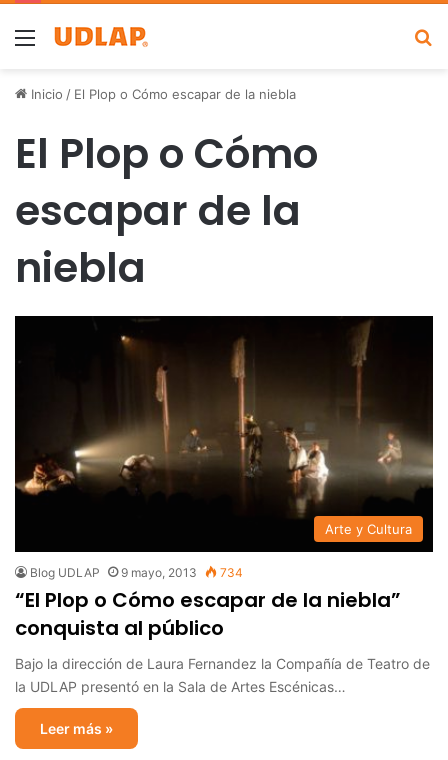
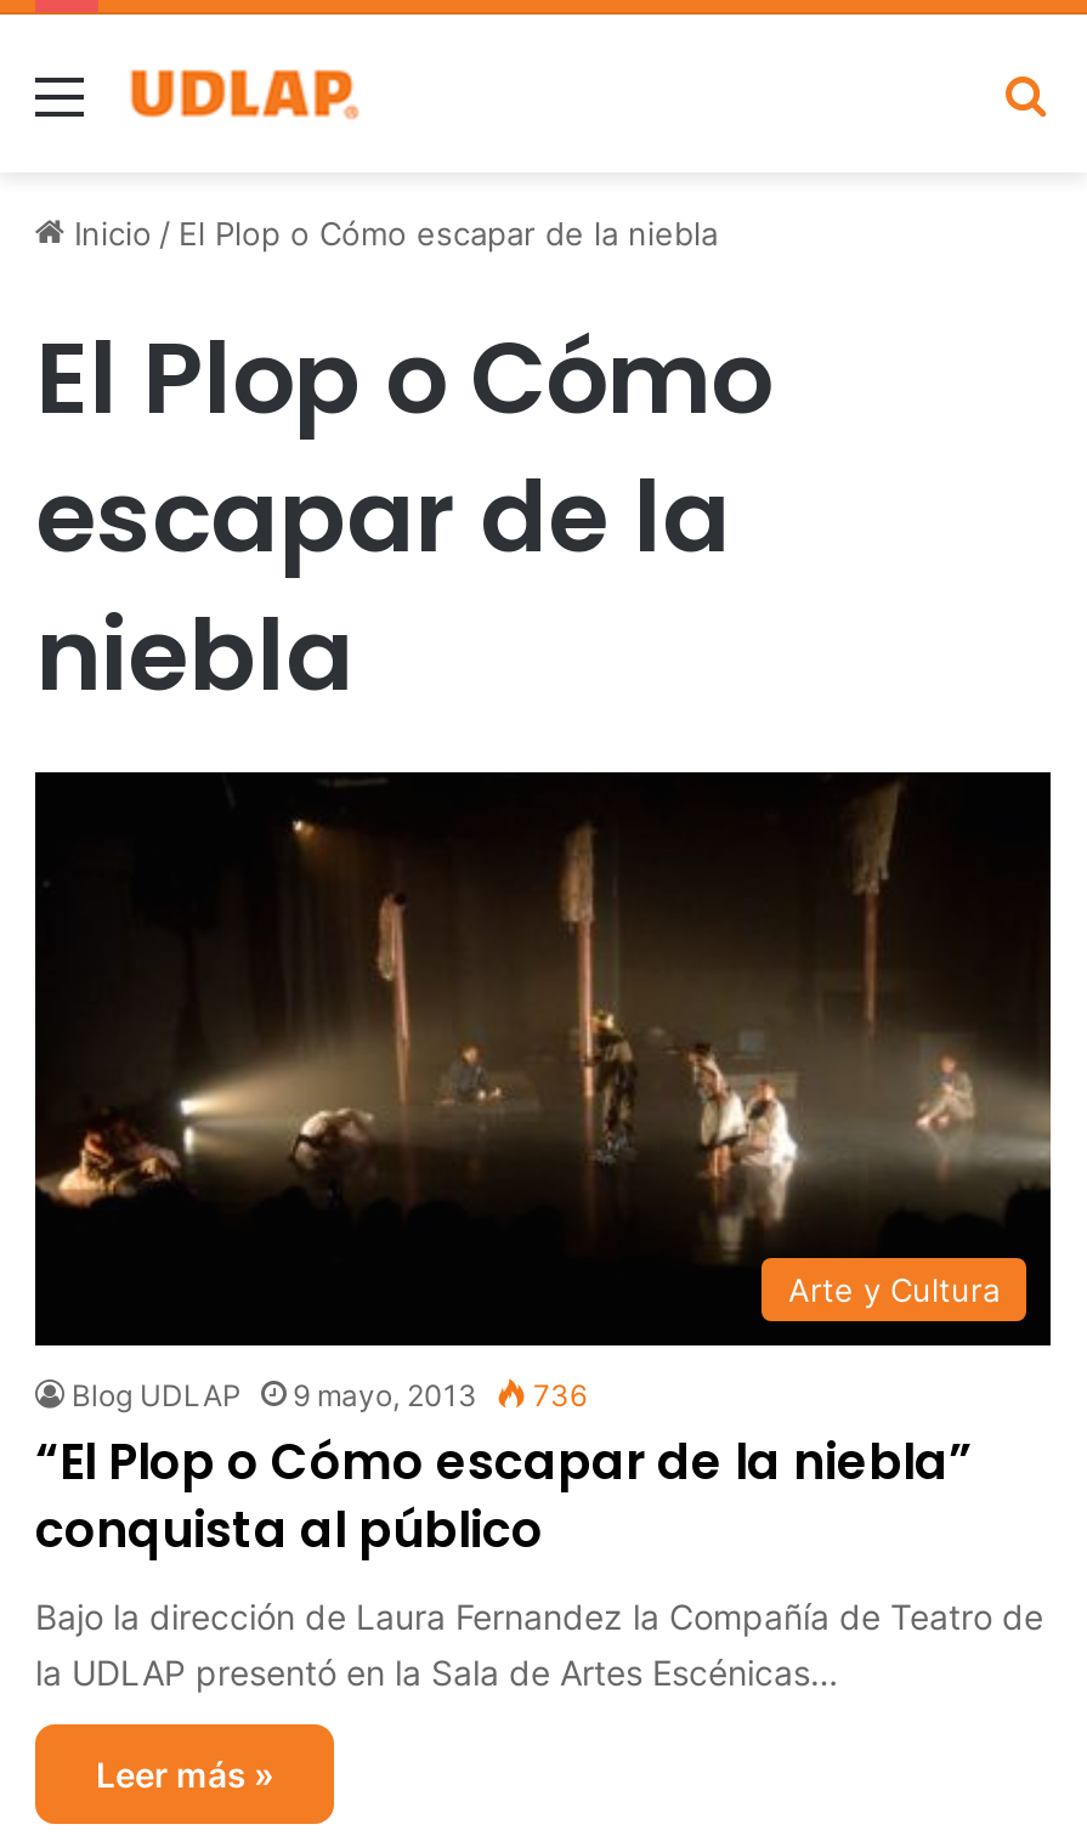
[30,565,243,580] Blog UDLAP 9 mayo, 2013 734 -> [72,1377,587,1413] Blog UDLAP 9 mayo, 2013 736

